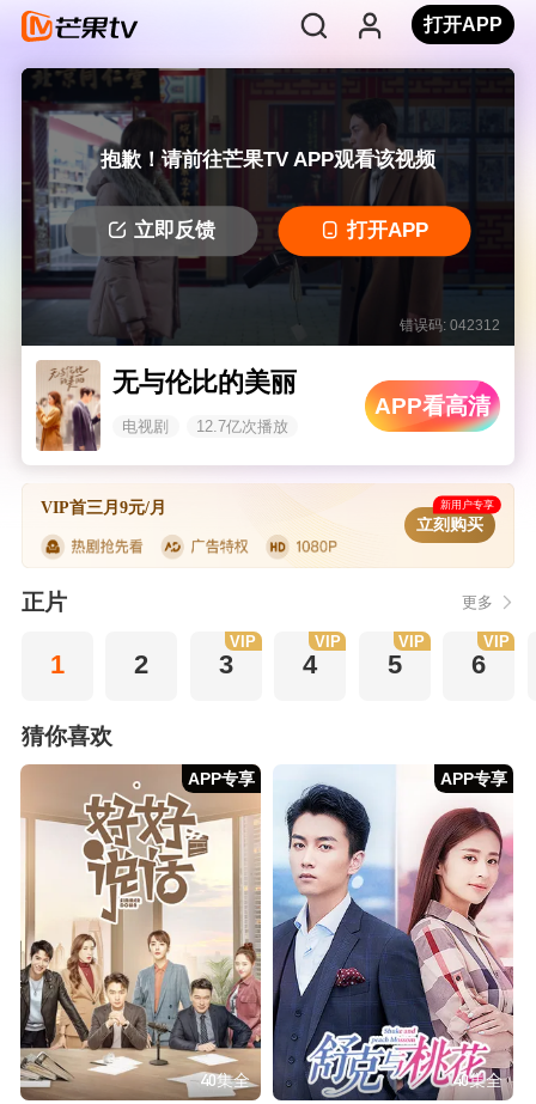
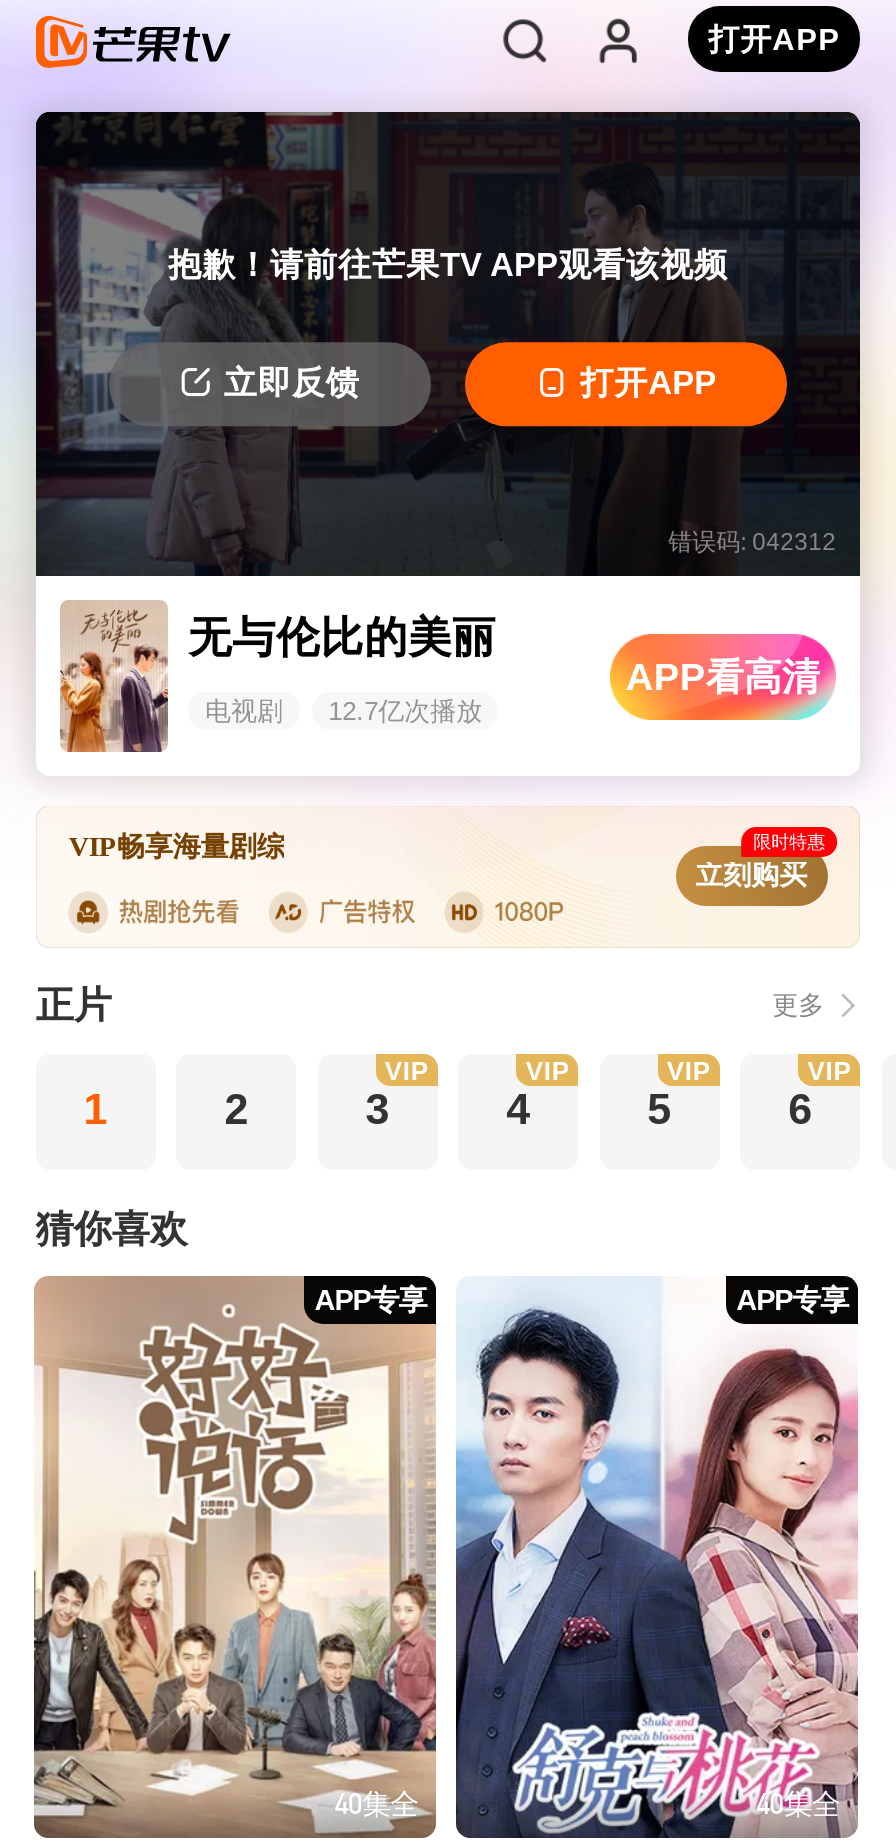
[41,498,494,517] VIP首三月9元/月 | 新用户专享 -> [69,831,826,862] VIP畅享海量剧综 | 限时特惠

